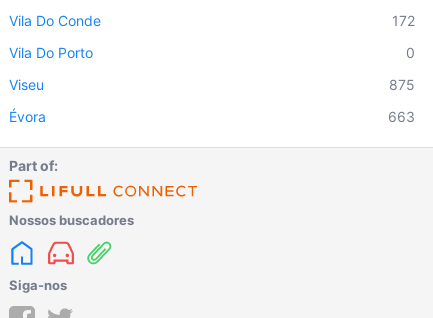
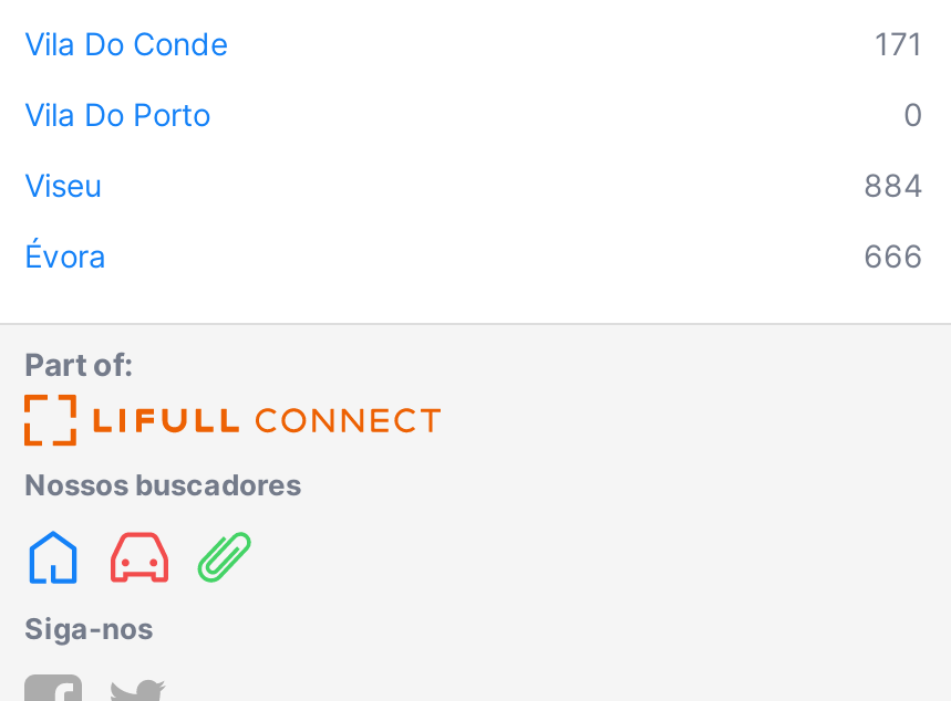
[392,12,415,29] 172 -> [875,23,923,61] 171
[389,76,415,93] 875 -> [864,165,923,203] 884
[388,108,415,125] 663 -> [864,236,923,273] 666

